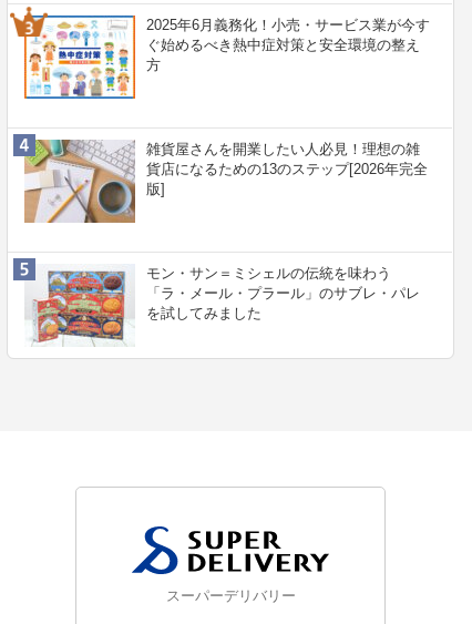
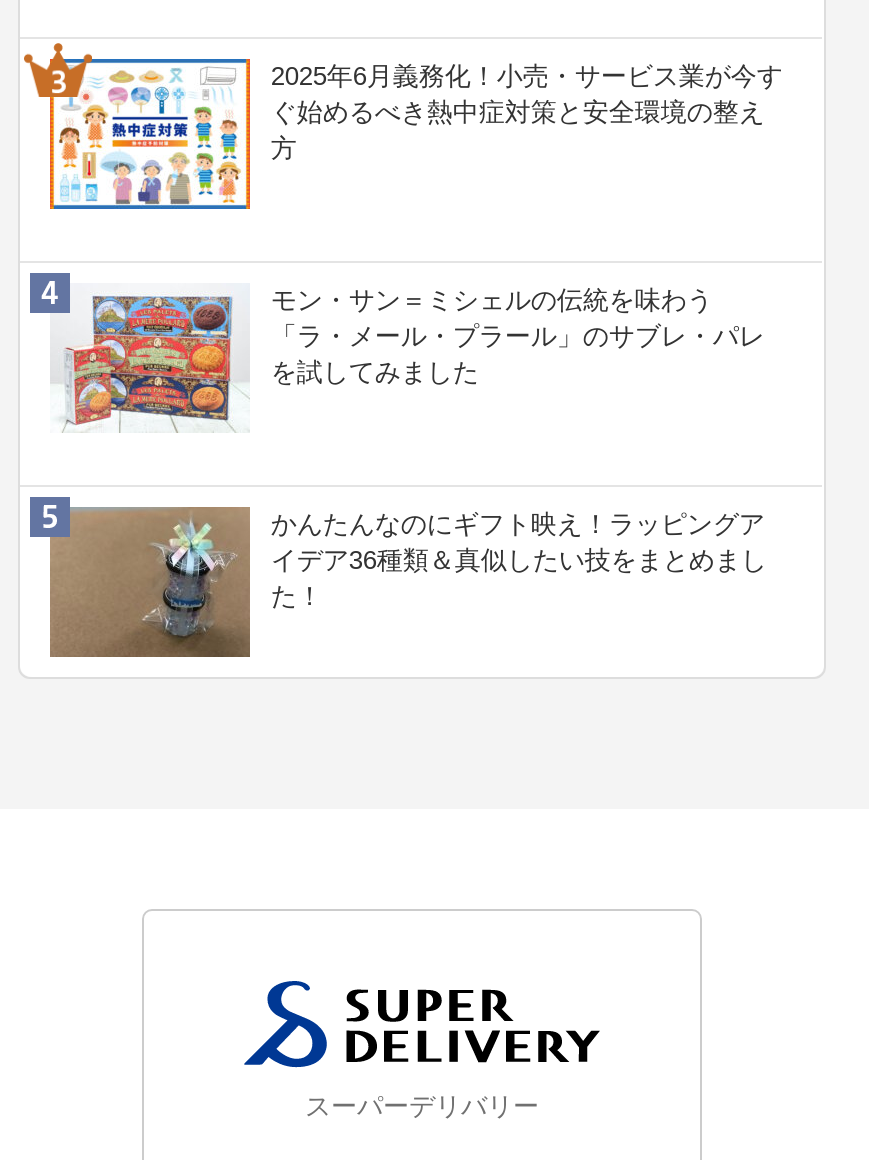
[23,139,428,224] [image] | 雑貨屋さんを開業したい人必見！理想の雑 | 貨店になるための13のステップ[2026年完全 | 版] -> none
moved [25,264,420,347] -> [52,284,765,433]: [image] | モン・サン＝ミシェルの伝統を味わう | 「ラ・メール・プラール」のサブレ・パレ | を試してみました
none -> [48,505,767,659] [image] | かんたんなのにギフト映え！ラッピングア | イデア36種類＆真似したい技をまとめまし | た！

